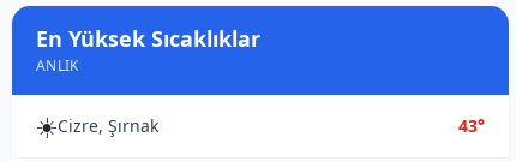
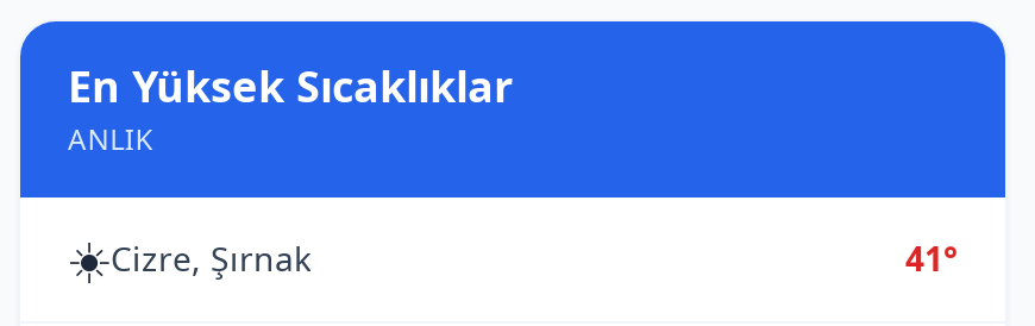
[458,114,485,137] 43° -> [905,236,958,281] 41°

